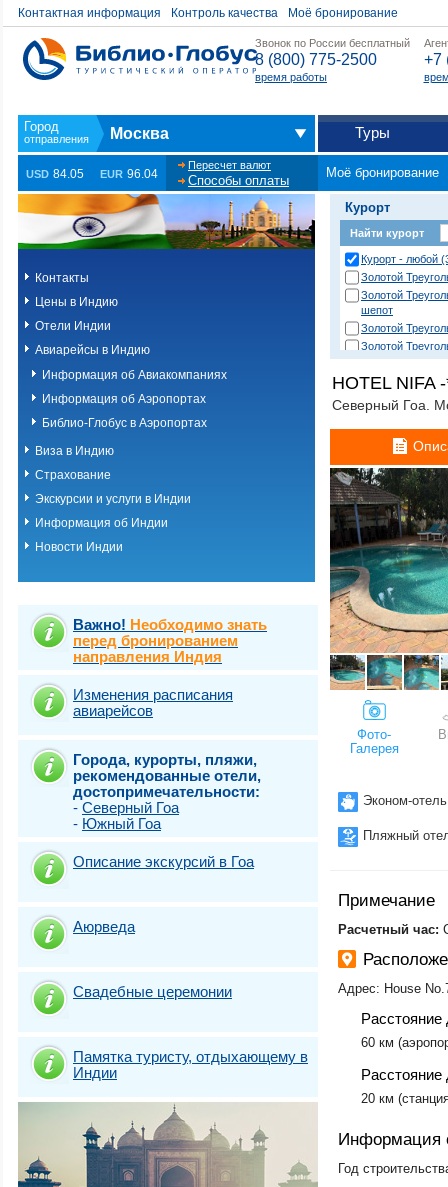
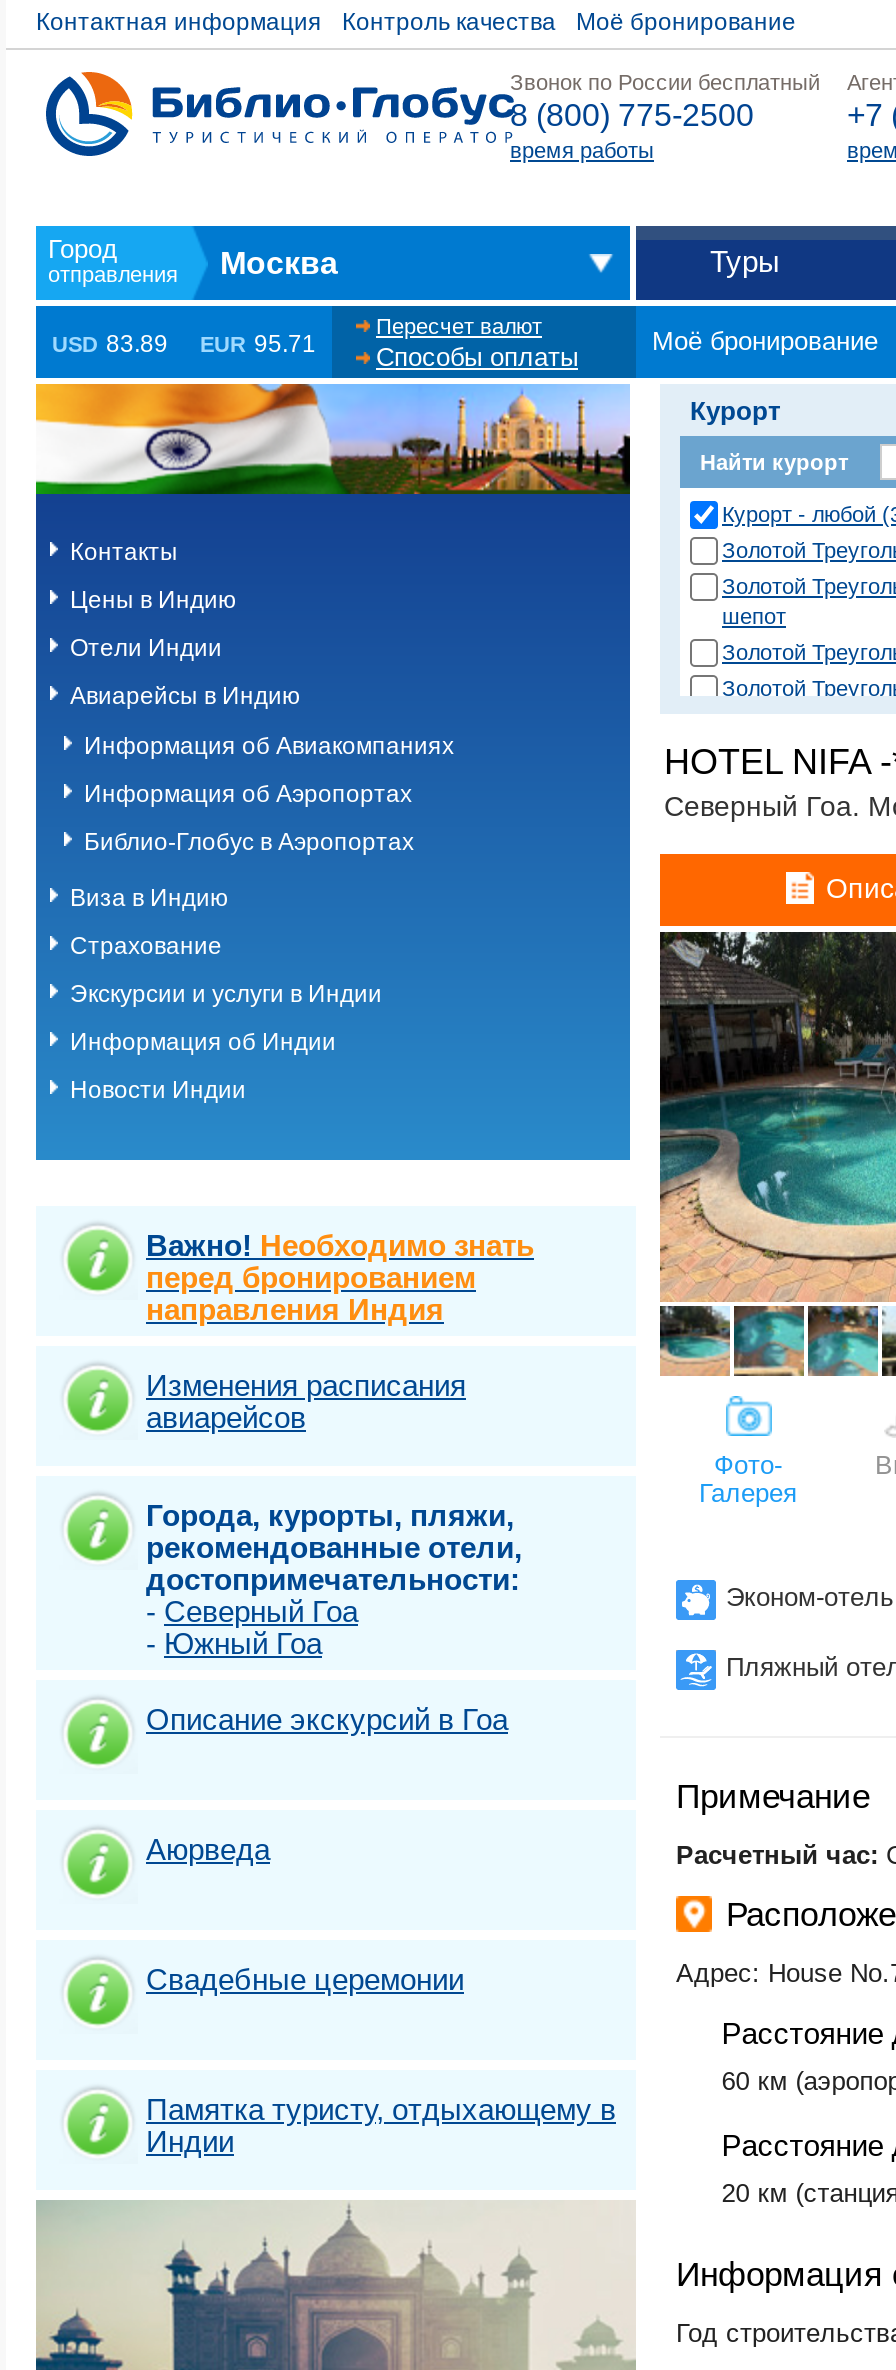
[26,167,84,181] USD 84.05 -> [52,330,168,358] USD 83.89
[100,167,158,181] EUR 96.04 -> [200,330,316,358] EUR 95.71

